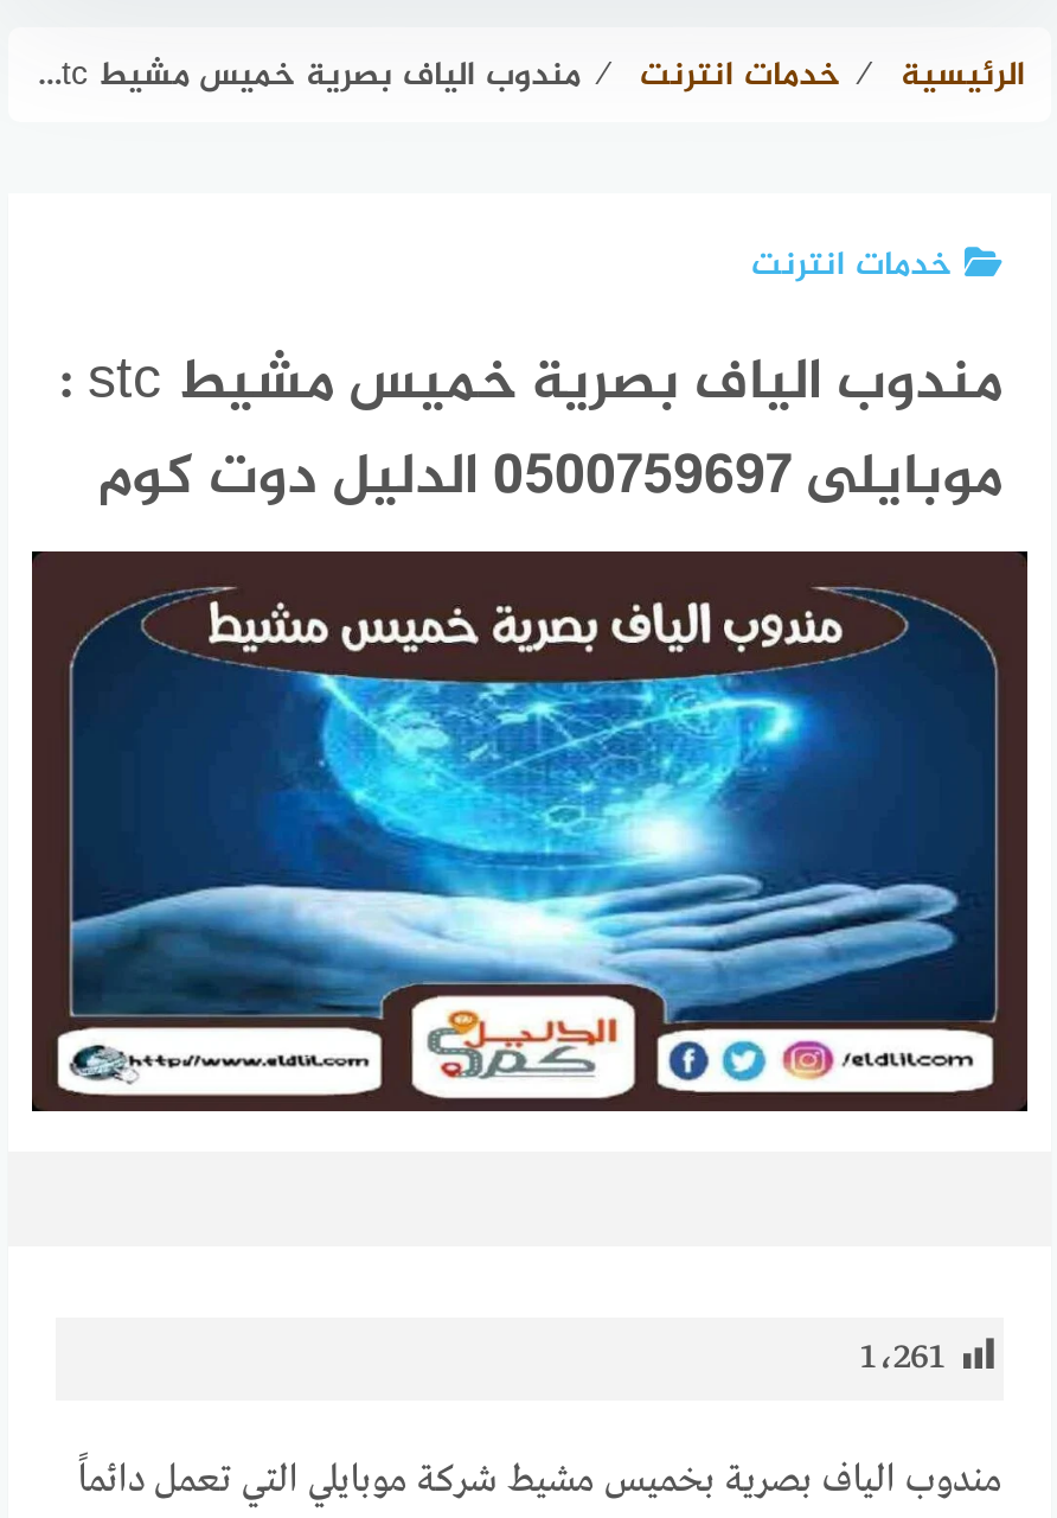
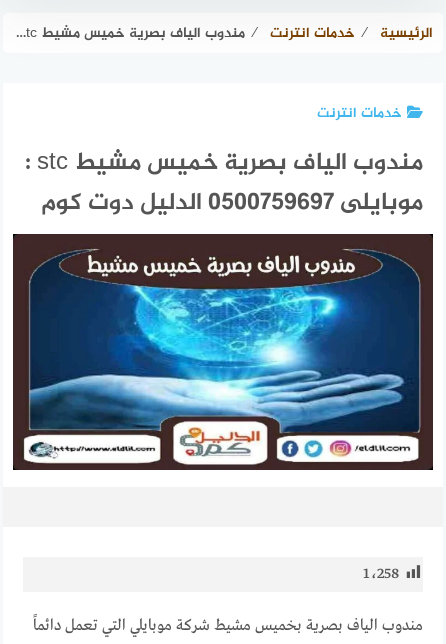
[860,1333,946,1381] 1٬261 -> [362,564,398,584] 1٬258

